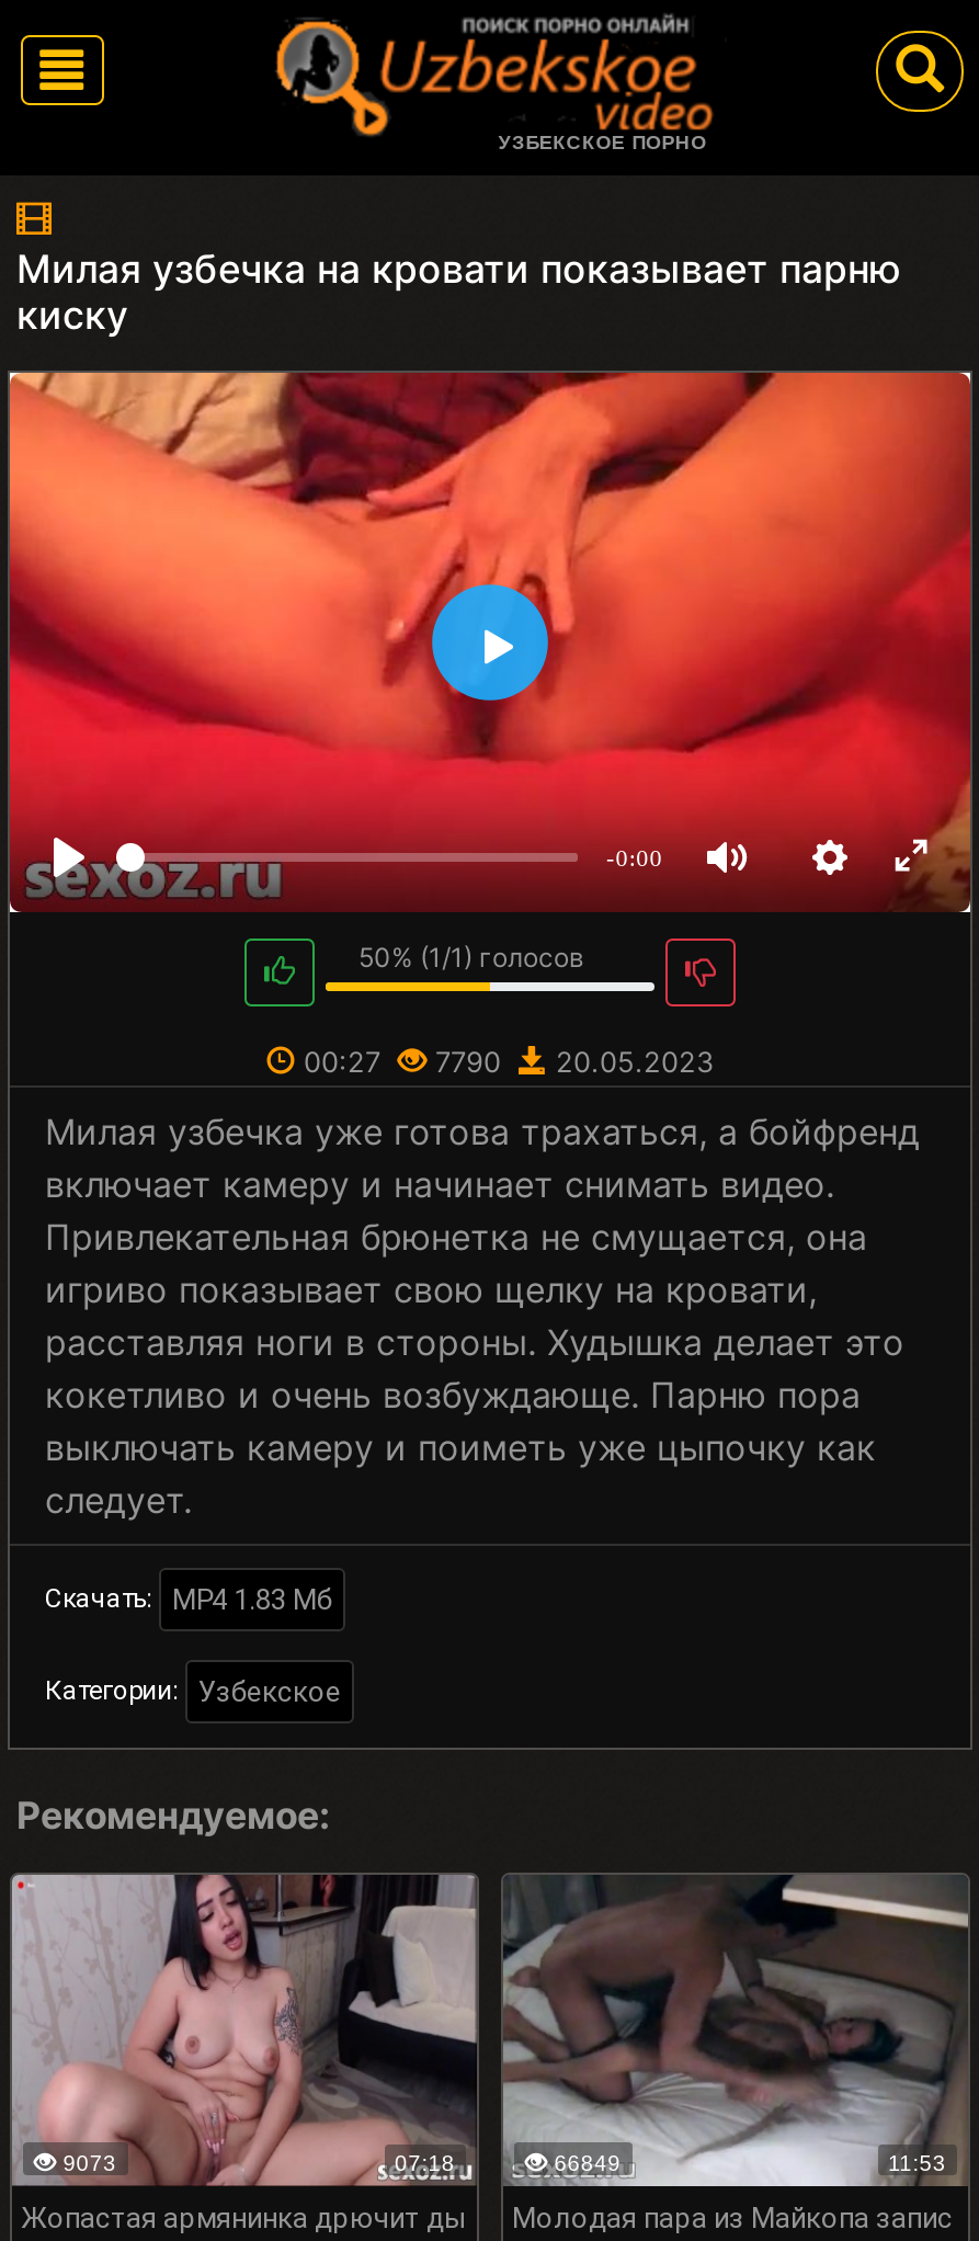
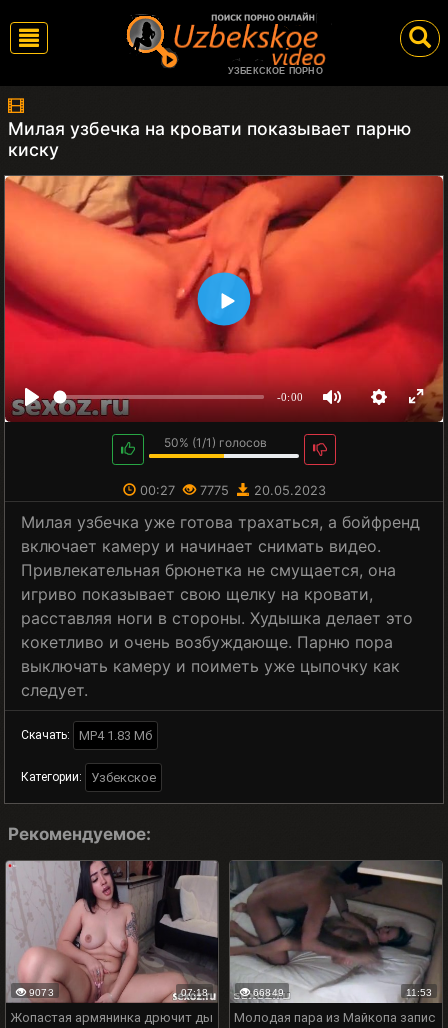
[295,1047,714,1080] 00:27 7790 20.05.2023 -> [135,483,325,498] 00:27 7775 20.05.2023

